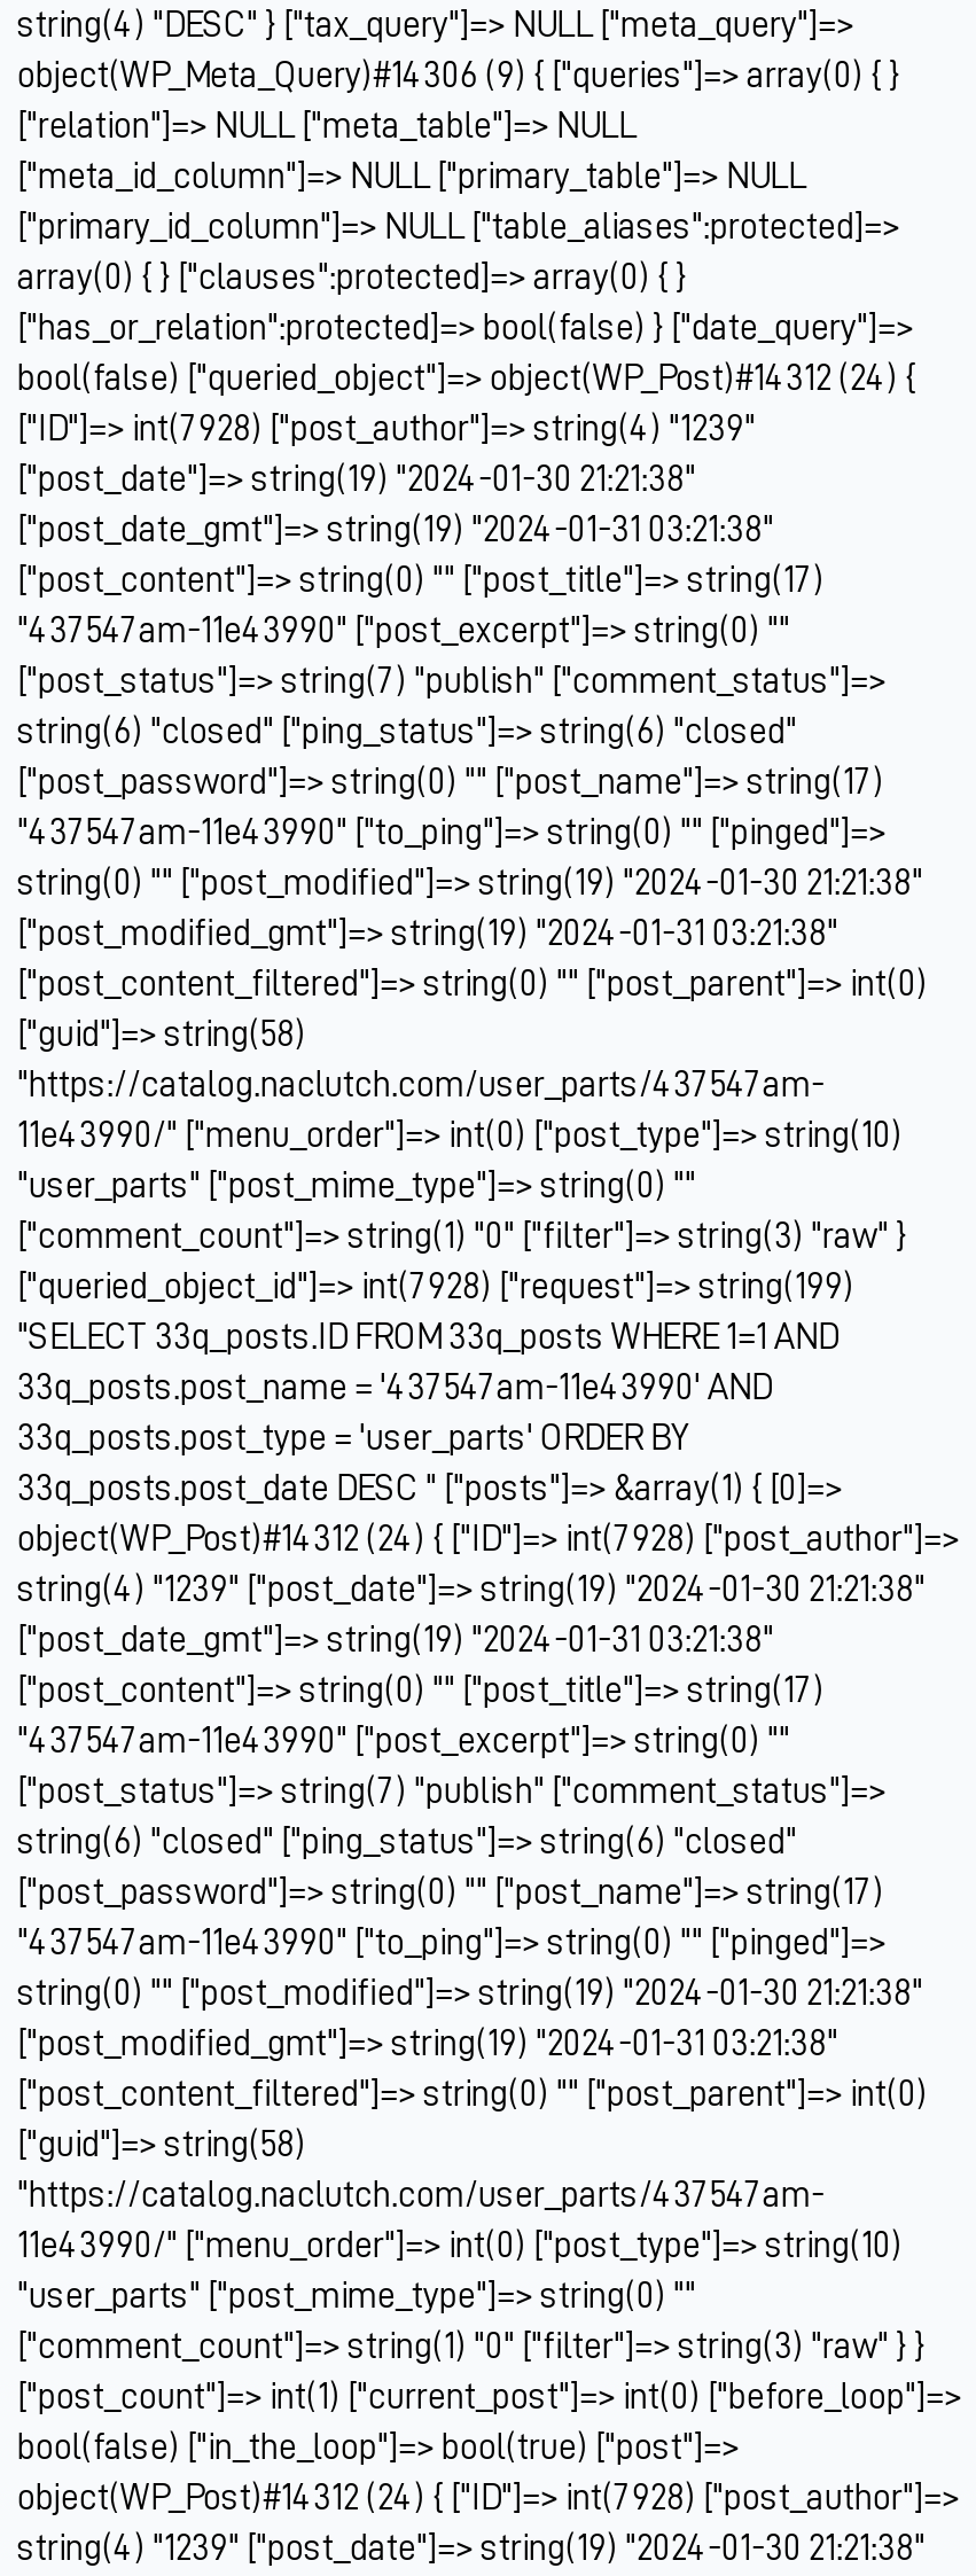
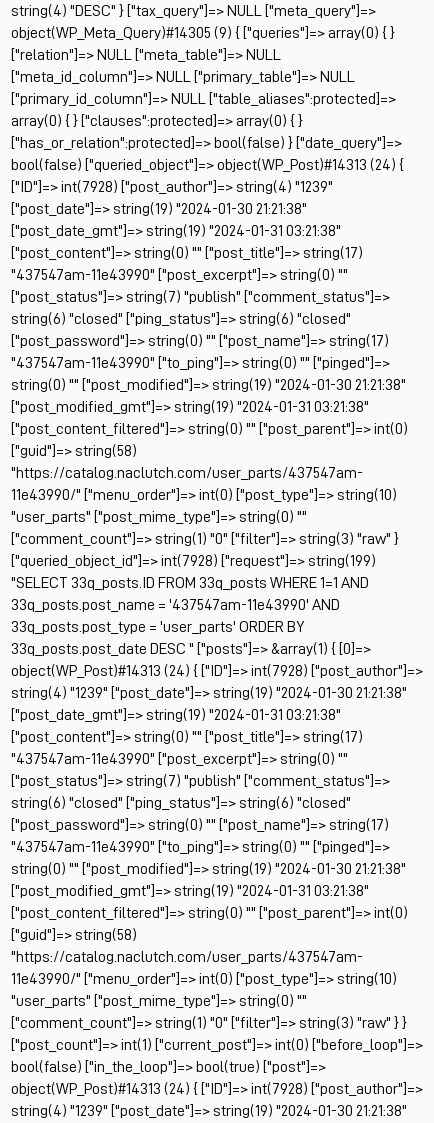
[17,58,900,95] object(WP_Meta_Query)#14306 (9) { ["queries"]=> array(0) { } -> [11,25,395,41] object(WP_Meta_Query)#14305 (9) { ["queries"]=> array(0) { }
[17,361,916,397] bool(false) ["queried_object"]=> object(WP_Post)#14312 (24) { -> [11,157,404,173] bool(false) ["queried_object"]=> object(WP_Post)#14313 (24) {
[17,1521,960,1558] object(WP_Post)#14312 (24) { ["ID"]=> int(7928) ["post_author"]=> -> [11,663,423,679] object(WP_Post)#14313 (24) { ["ID"]=> int(7928) ["post_author"]=>
[17,2480,960,2517] object(WP_Post)#14312 (24) { ["ID"]=> int(7928) ["post_author"]=> -> [11,1081,423,1097] object(WP_Post)#14313 (24) { ["ID"]=> int(7928) ["post_author"]=>

